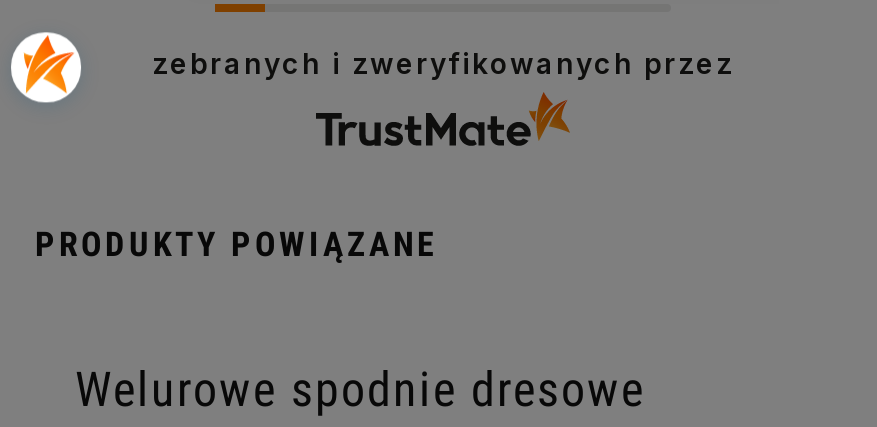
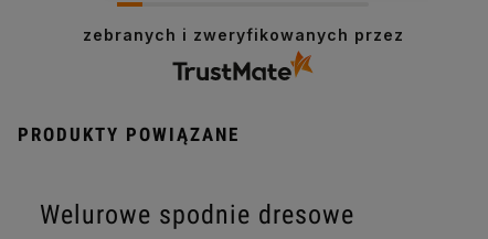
[9,30,83,104] [image] -> none

